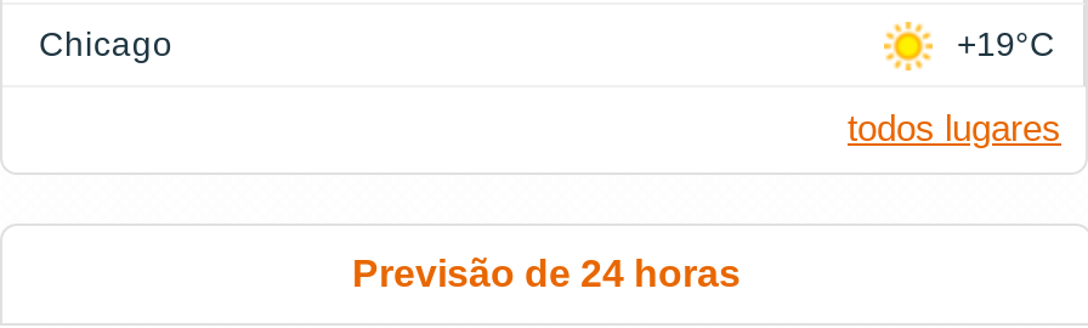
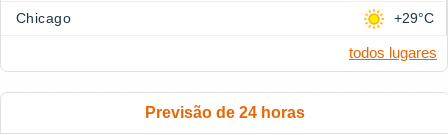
[957,24,1054,63] +19°C -> [394,10,434,26] +29°C

